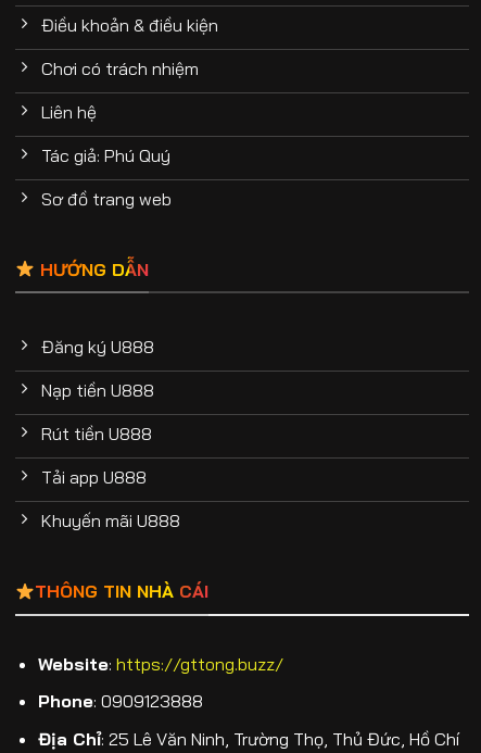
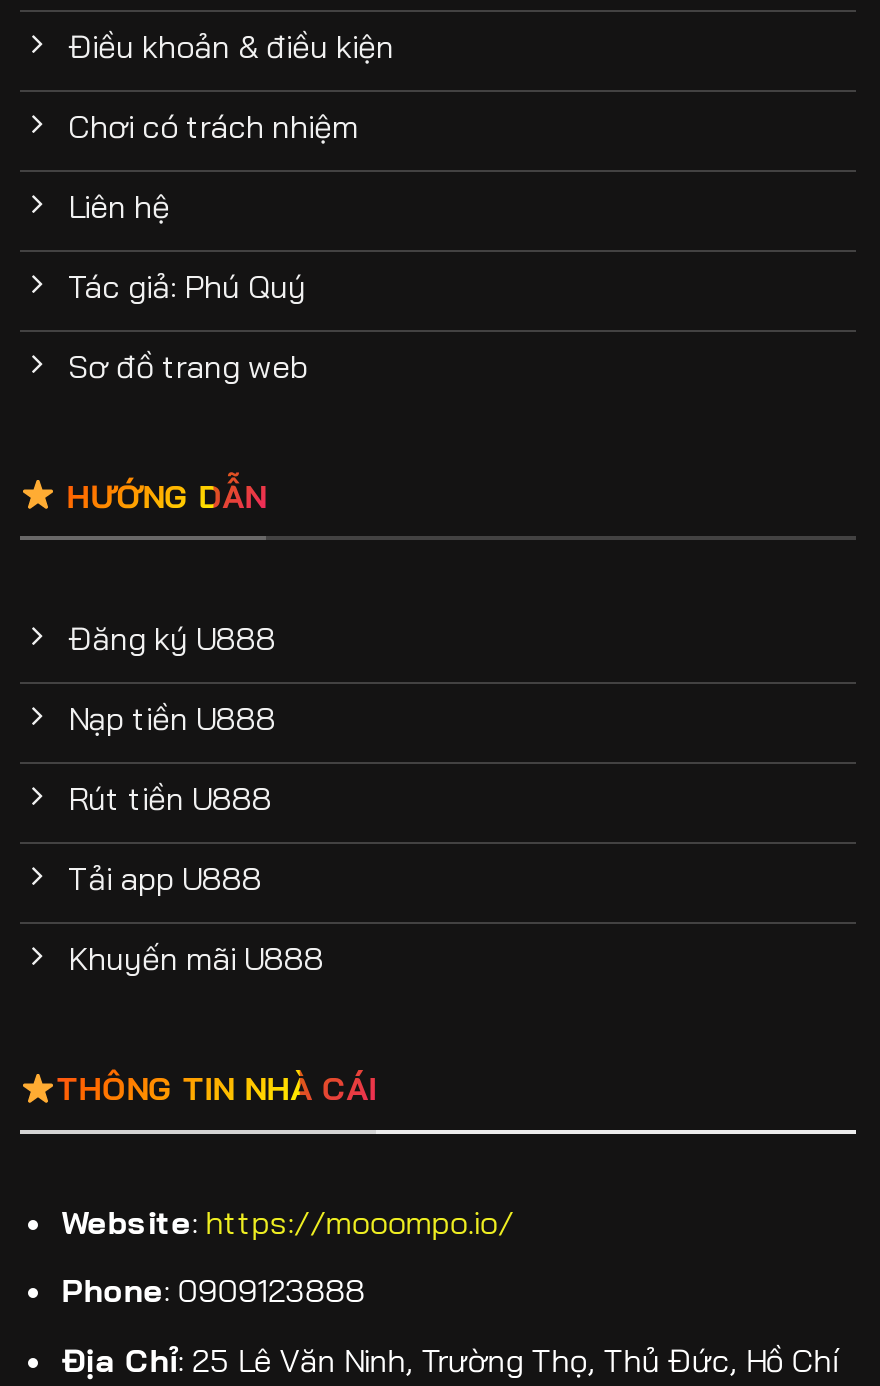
[38,653,283,675] Website: https://gttong.buzz/ -> [62,1202,514,1242] Website: https://mooompo.io/

